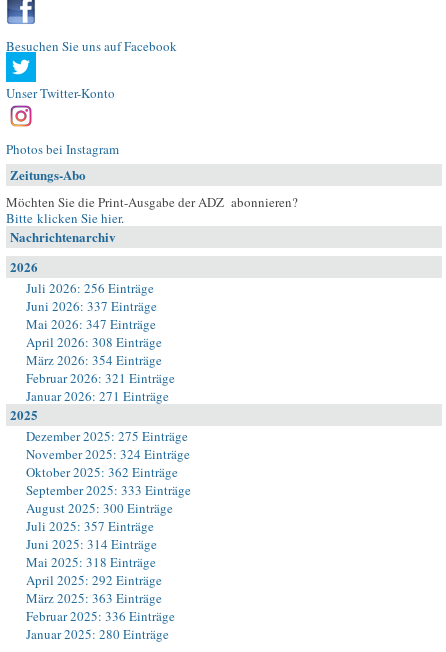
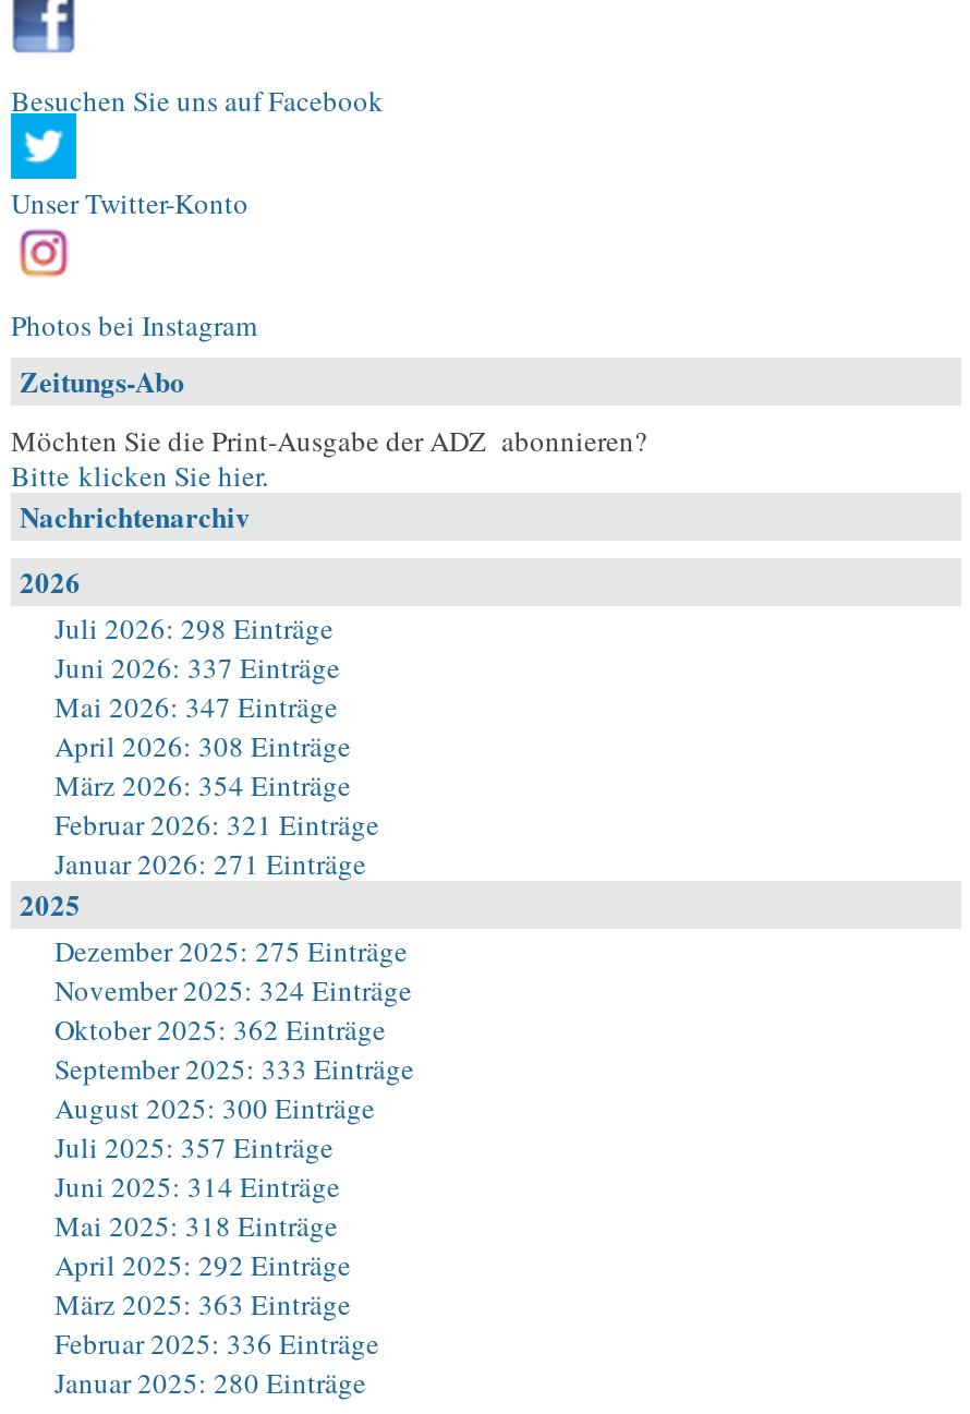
[26,279,154,297] Juli 2026: 256 Einträge -> [54,608,334,648] Juli 2026: 298 Einträge

